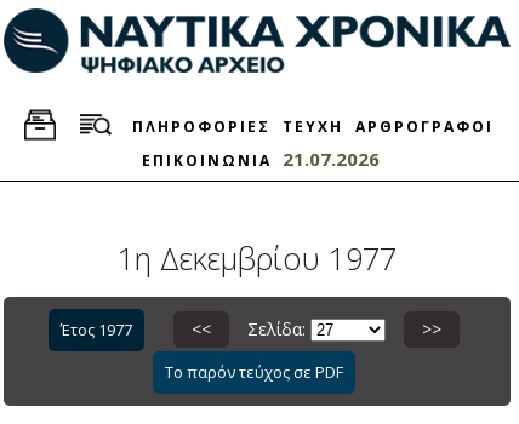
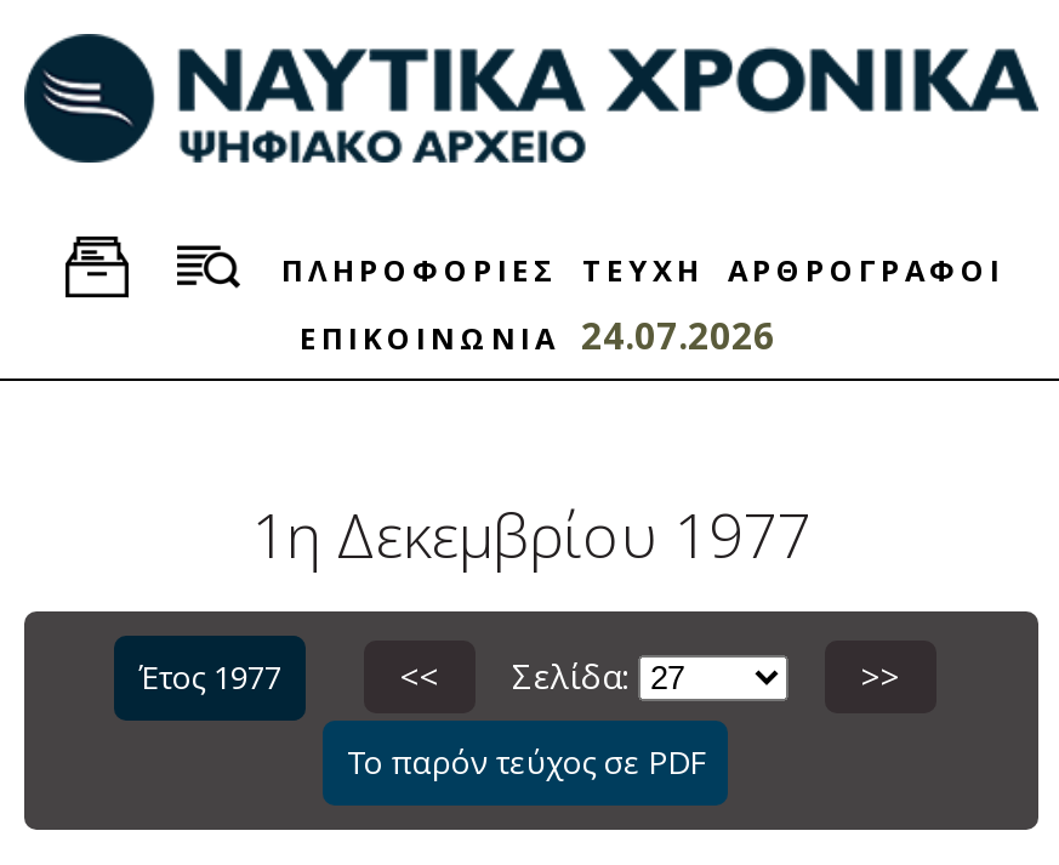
[141,146,379,170] ΕΠΙΚΟΙΝΩΝΙΑ 21.07.2026 -> [300,310,775,358] ΕΠΙΚΟΙΝΩΝΙΑ 24.07.2026

